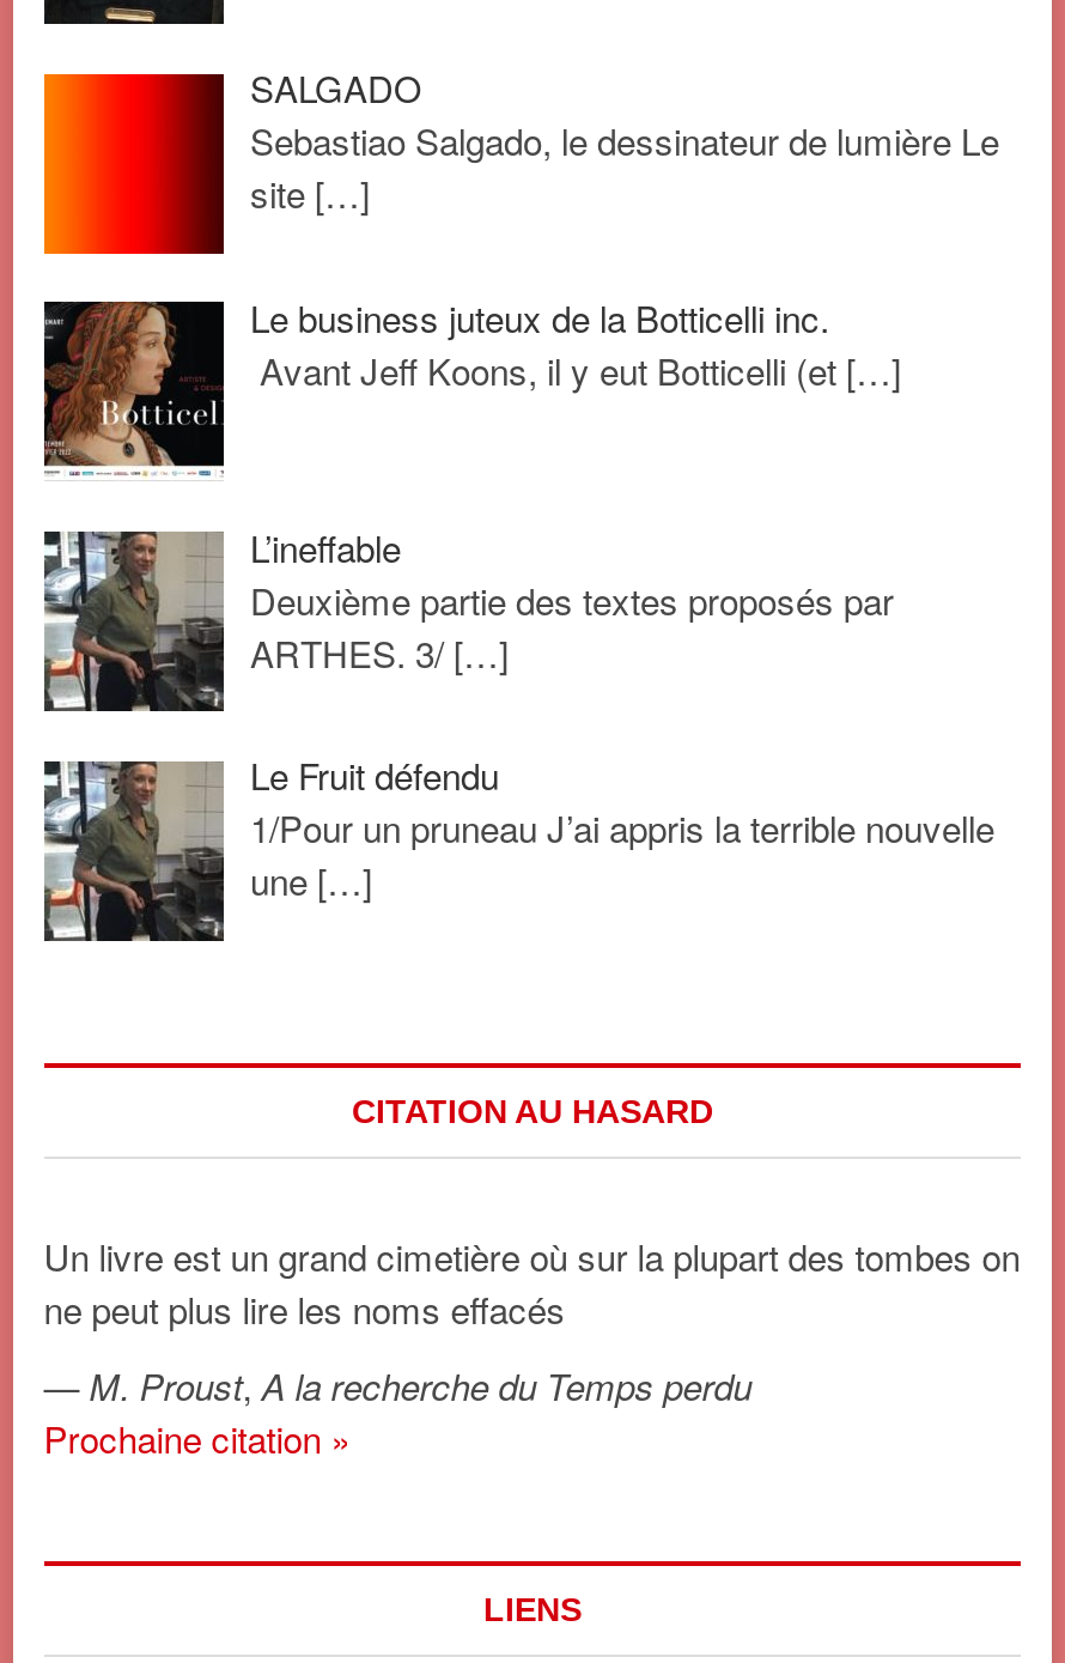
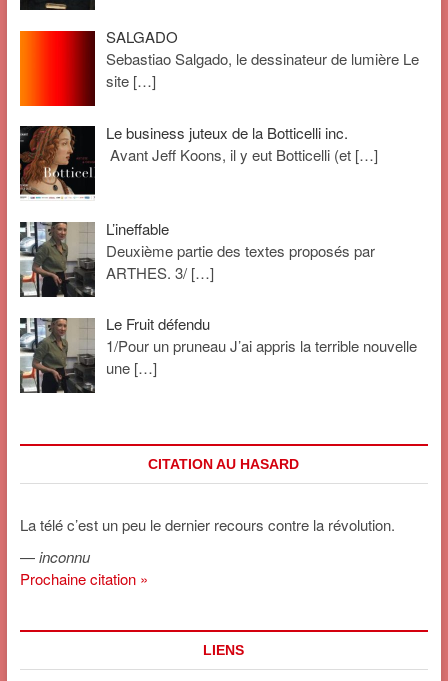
[44,1231,1020,1334] Un livre est un grand cimetière où sur la plupart des tombes on | ne peut plus lire les noms effacés -> [20,514,395,535] La télé c’est un peu le dernier recours contre la révolution.
[44,1360,752,1411] — M. Proust, A la recherche du Temps perdu -> [20,546,90,567] — inconnu

